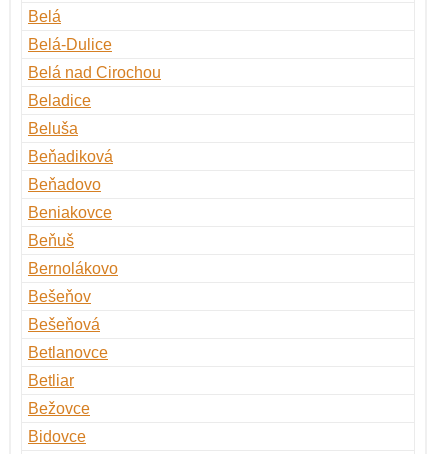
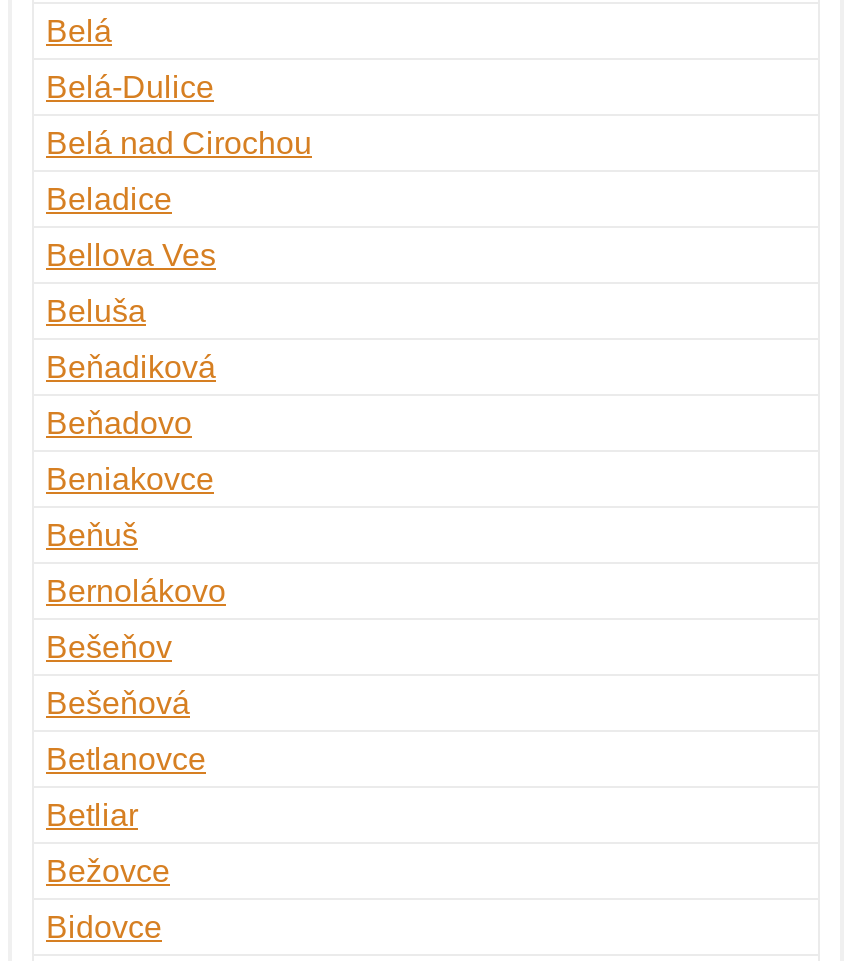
none -> [46,238,216,272] Bellova Ves

